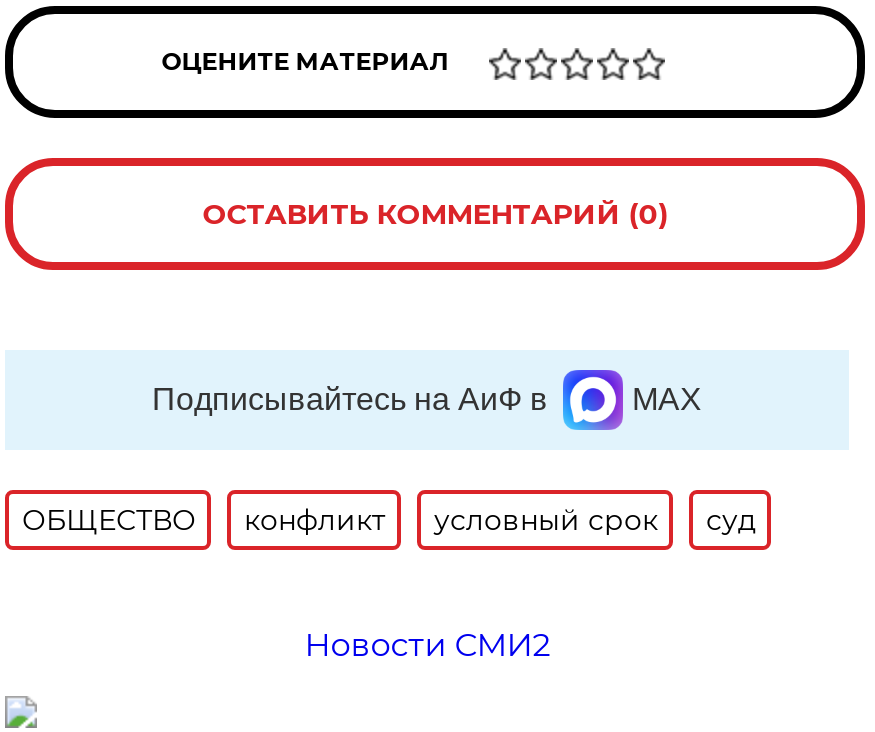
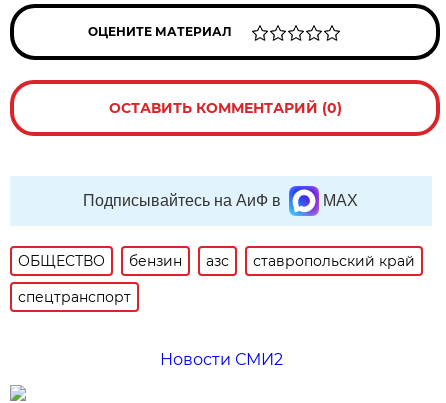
[244,502,756,538] конфликт | условный срок | суд -> [18,252,415,306] бензин | азс | ставропольский край | спецтранспорт

